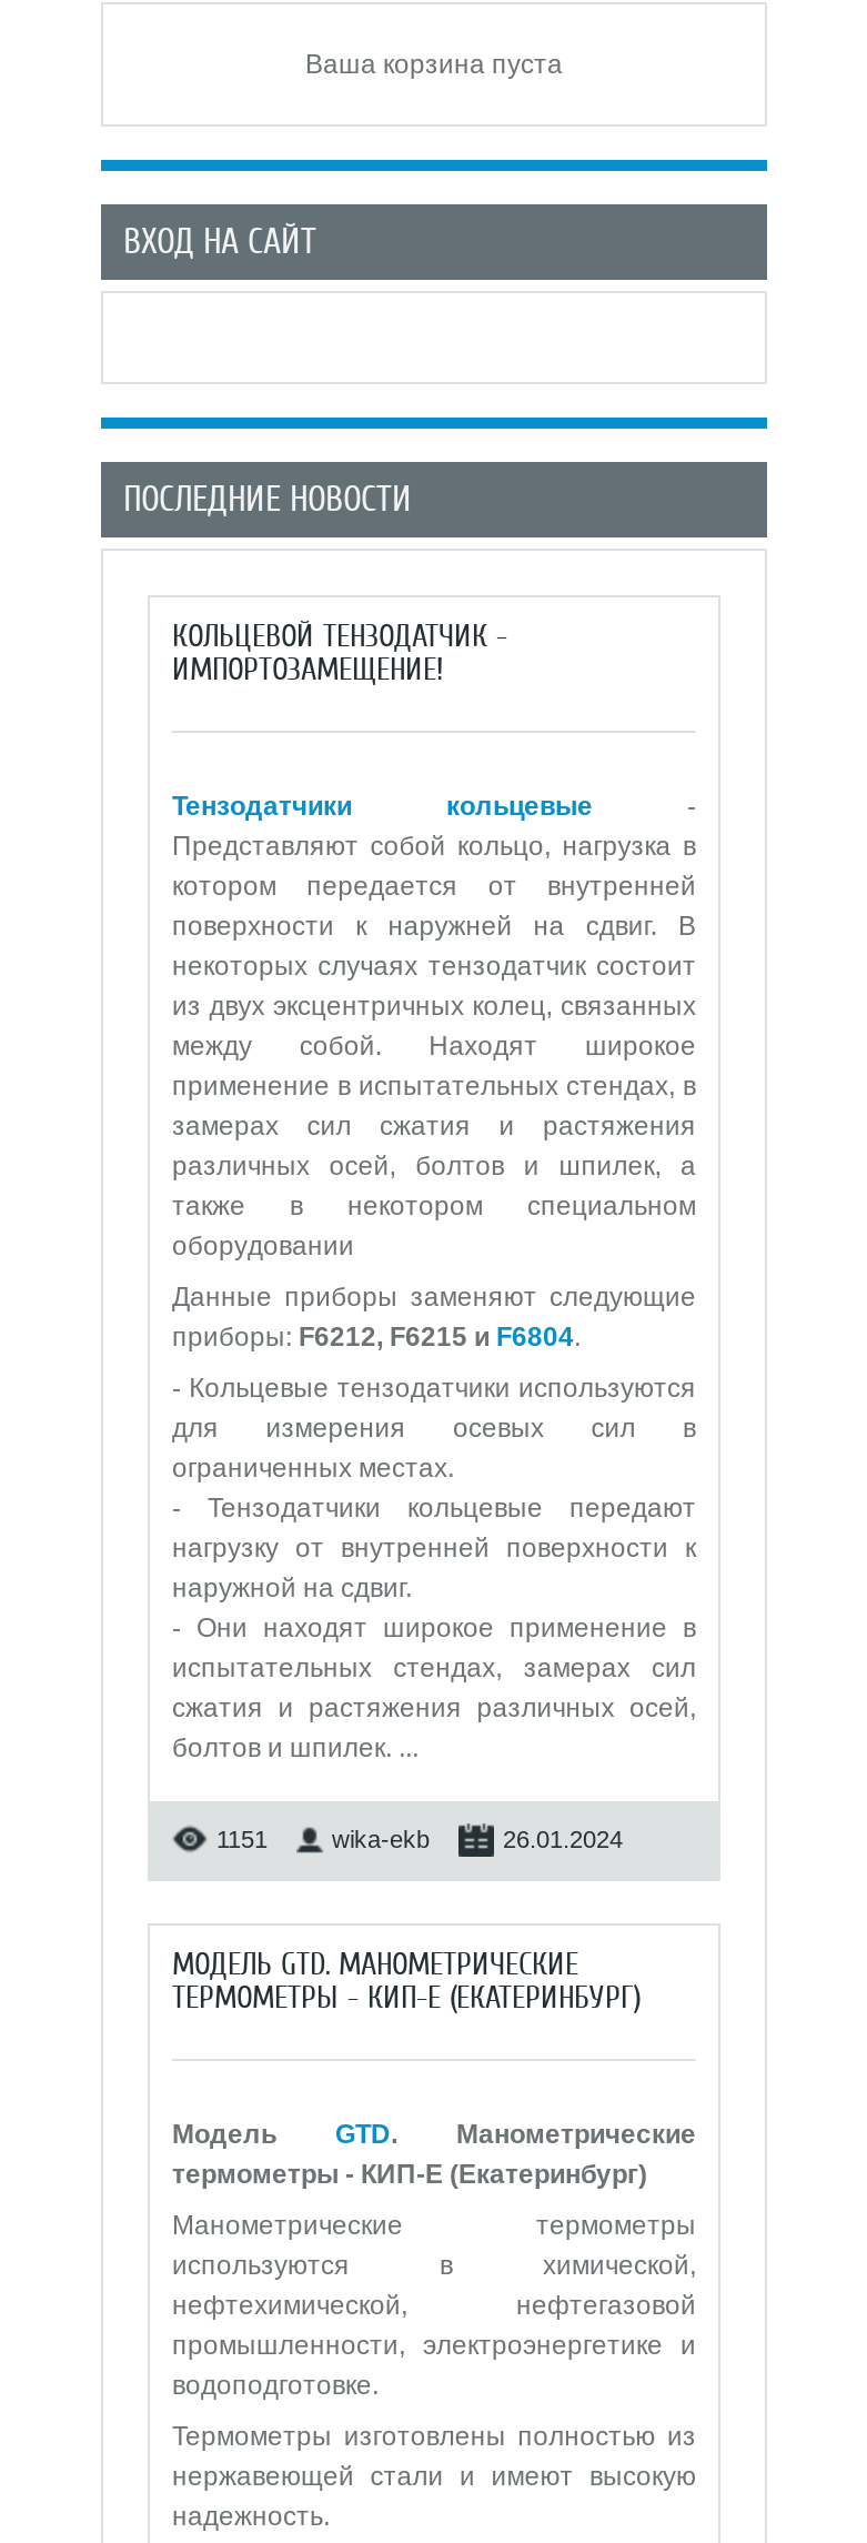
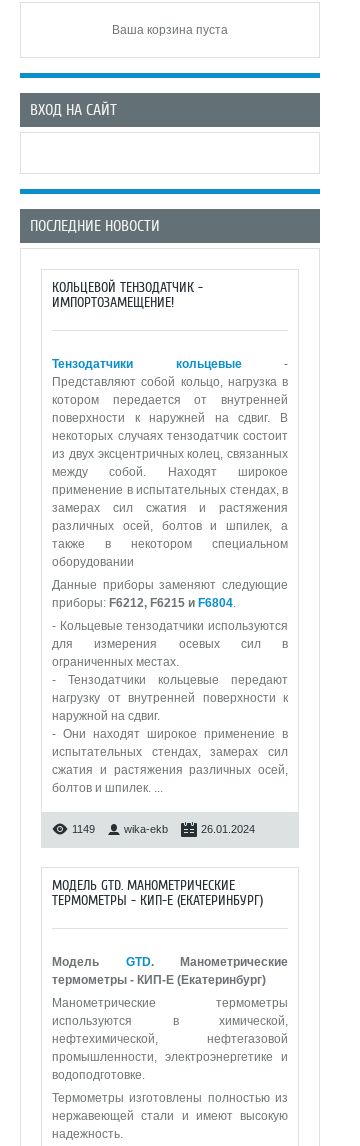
[216,1825,268,1852] 1151 -> [72,823,95,835] 1149

